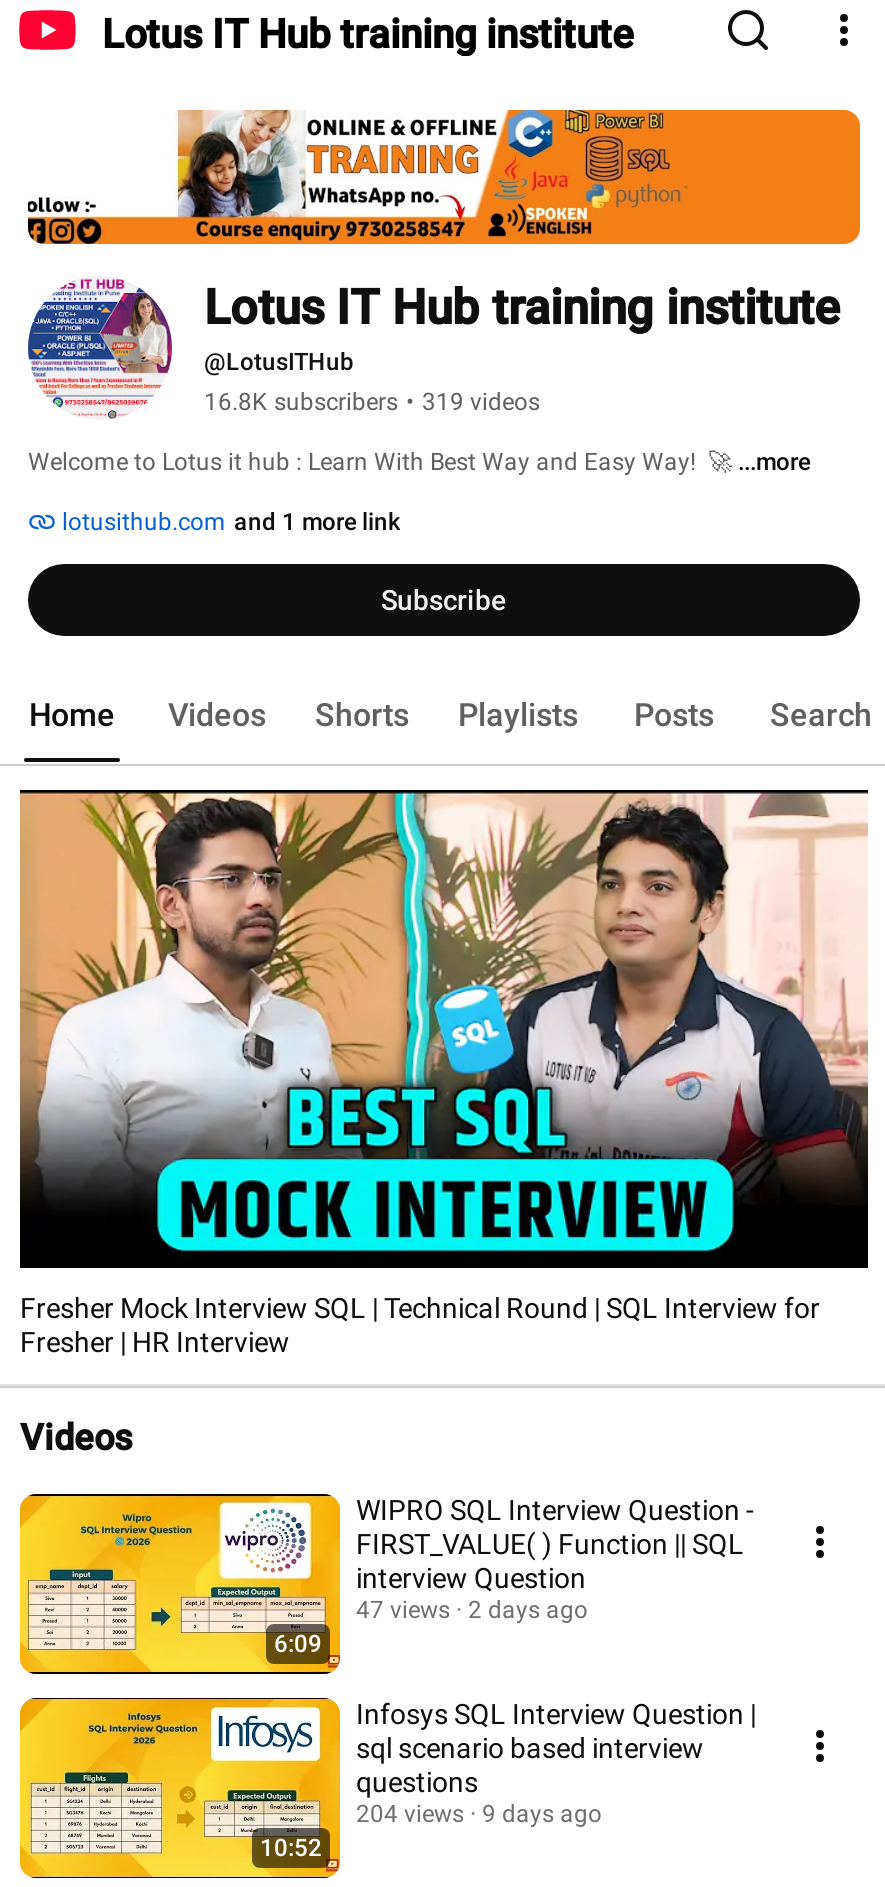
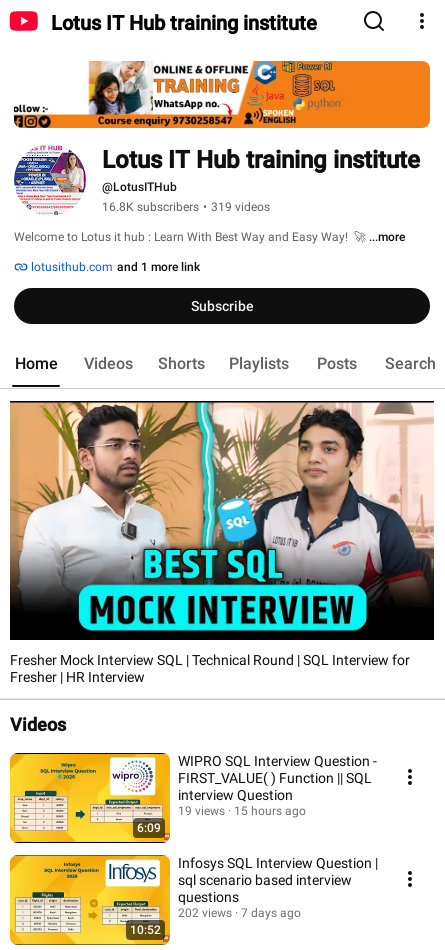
[356,1595,450,1623] 47 views -> [178,803,225,817] 19 views
[468,1595,588,1623] 2 days ago -> [234,803,306,817] 15 hours ago
[356,1799,464,1827] 204 views -> [178,905,232,919] 202 views
[482,1799,602,1827] 9 days ago -> [241,905,301,919] 7 days ago

